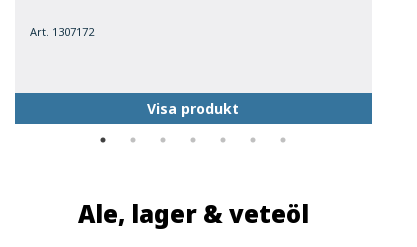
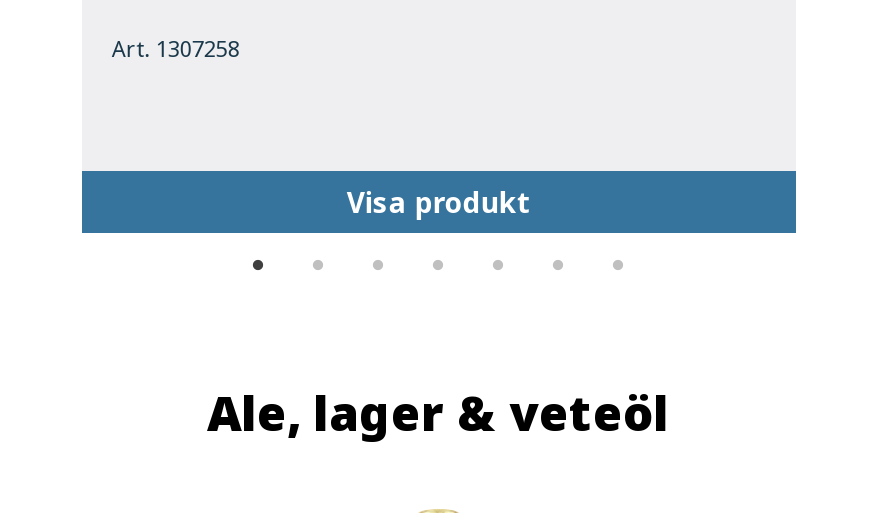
[30,24,94,39] Art. 1307172 -> [112,32,240,62] Art. 1307258

